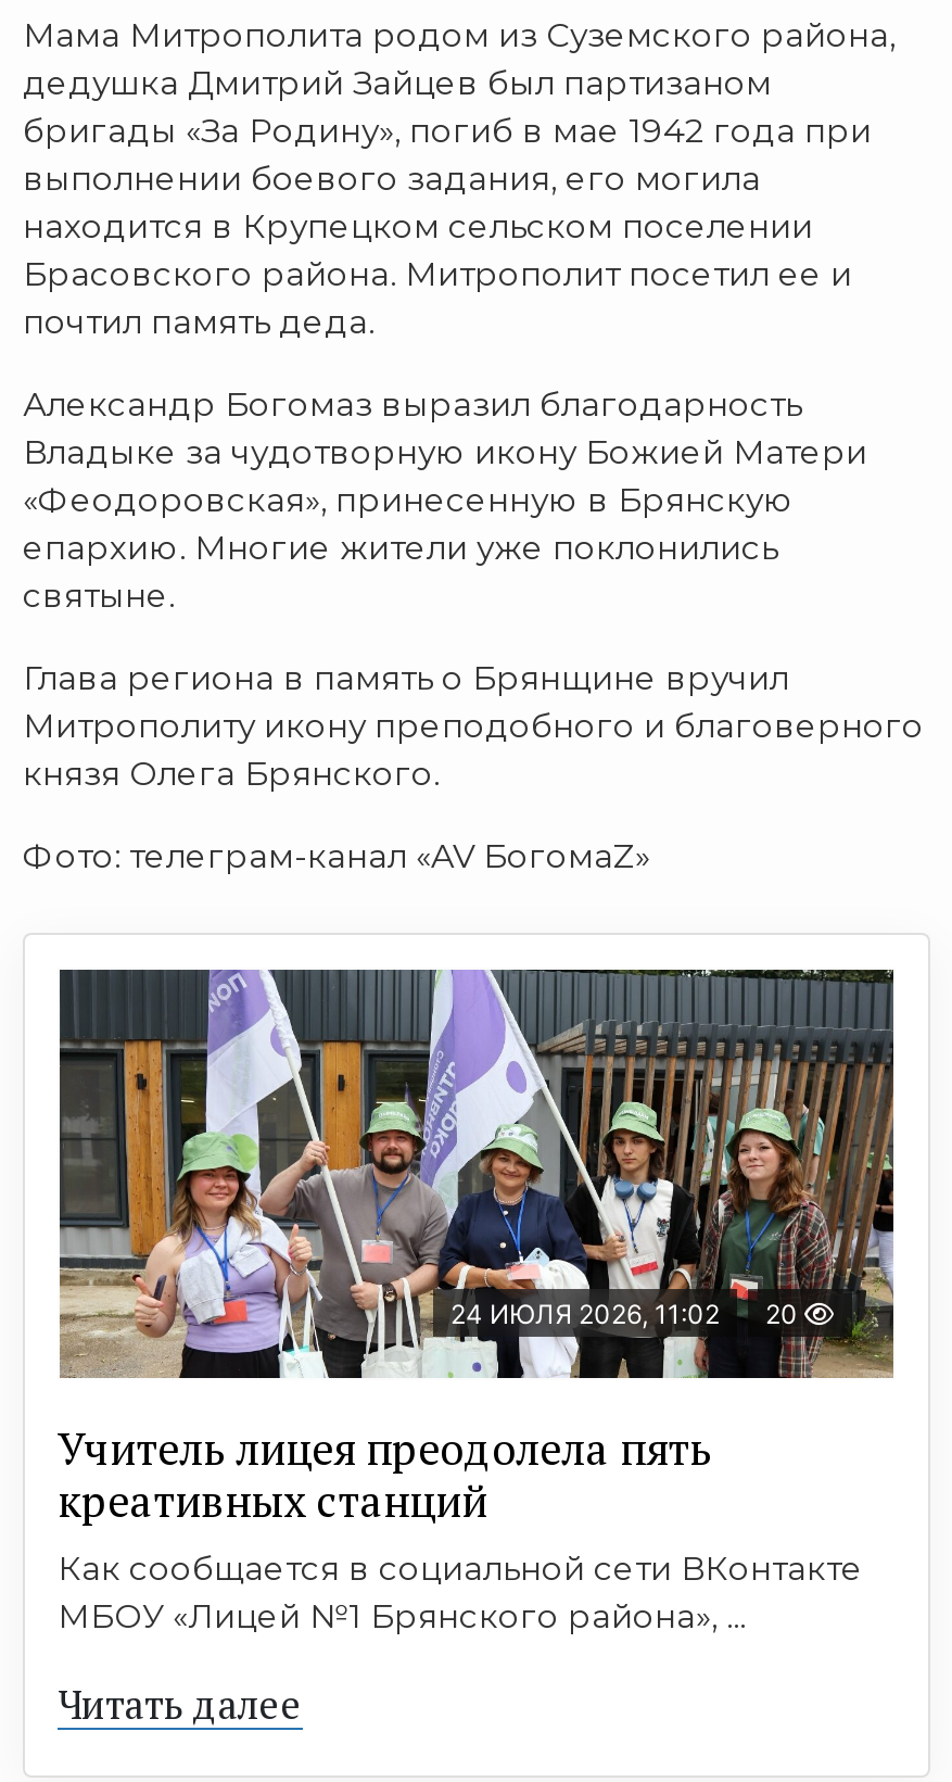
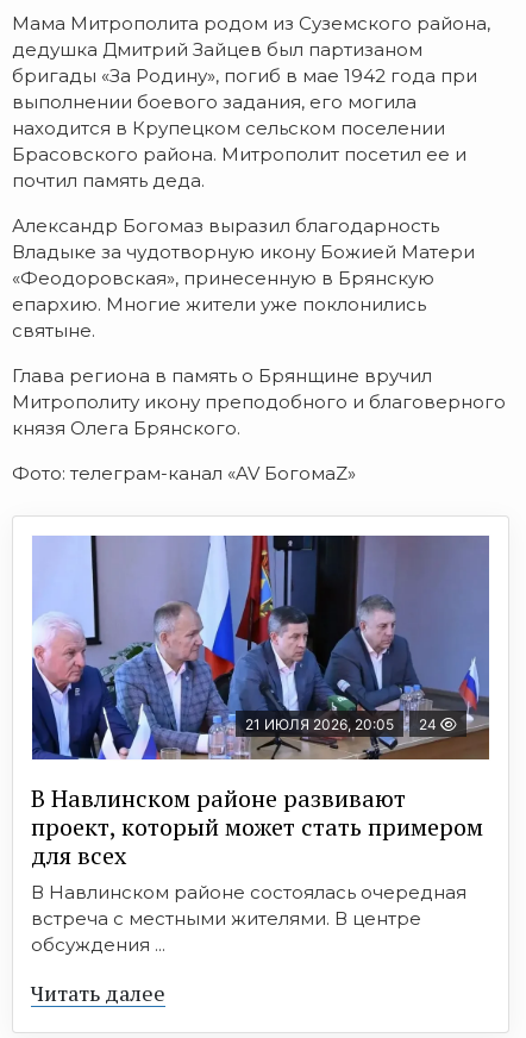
[58,968,896,1356] [image] | 24 ИЮЛЯ 2026, 11:02 | 20 -> [31,534,490,761] [image] | 21 ИЮЛЯ 2026, 20:05 | 24
[58,1419,863,1636] Учитель лицея преодолела пять | креативных станций | Как сообщается в социальной сети ВКонтакте | МБОУ «Лицей №1 Брянского района», ... -> [31,782,483,956] В Навлинском районе развивают | проект, который может стать примером | для всех | В Навлинском районе состоялась очередная | встреча с местными жителями. В центре | обсуждения ...

